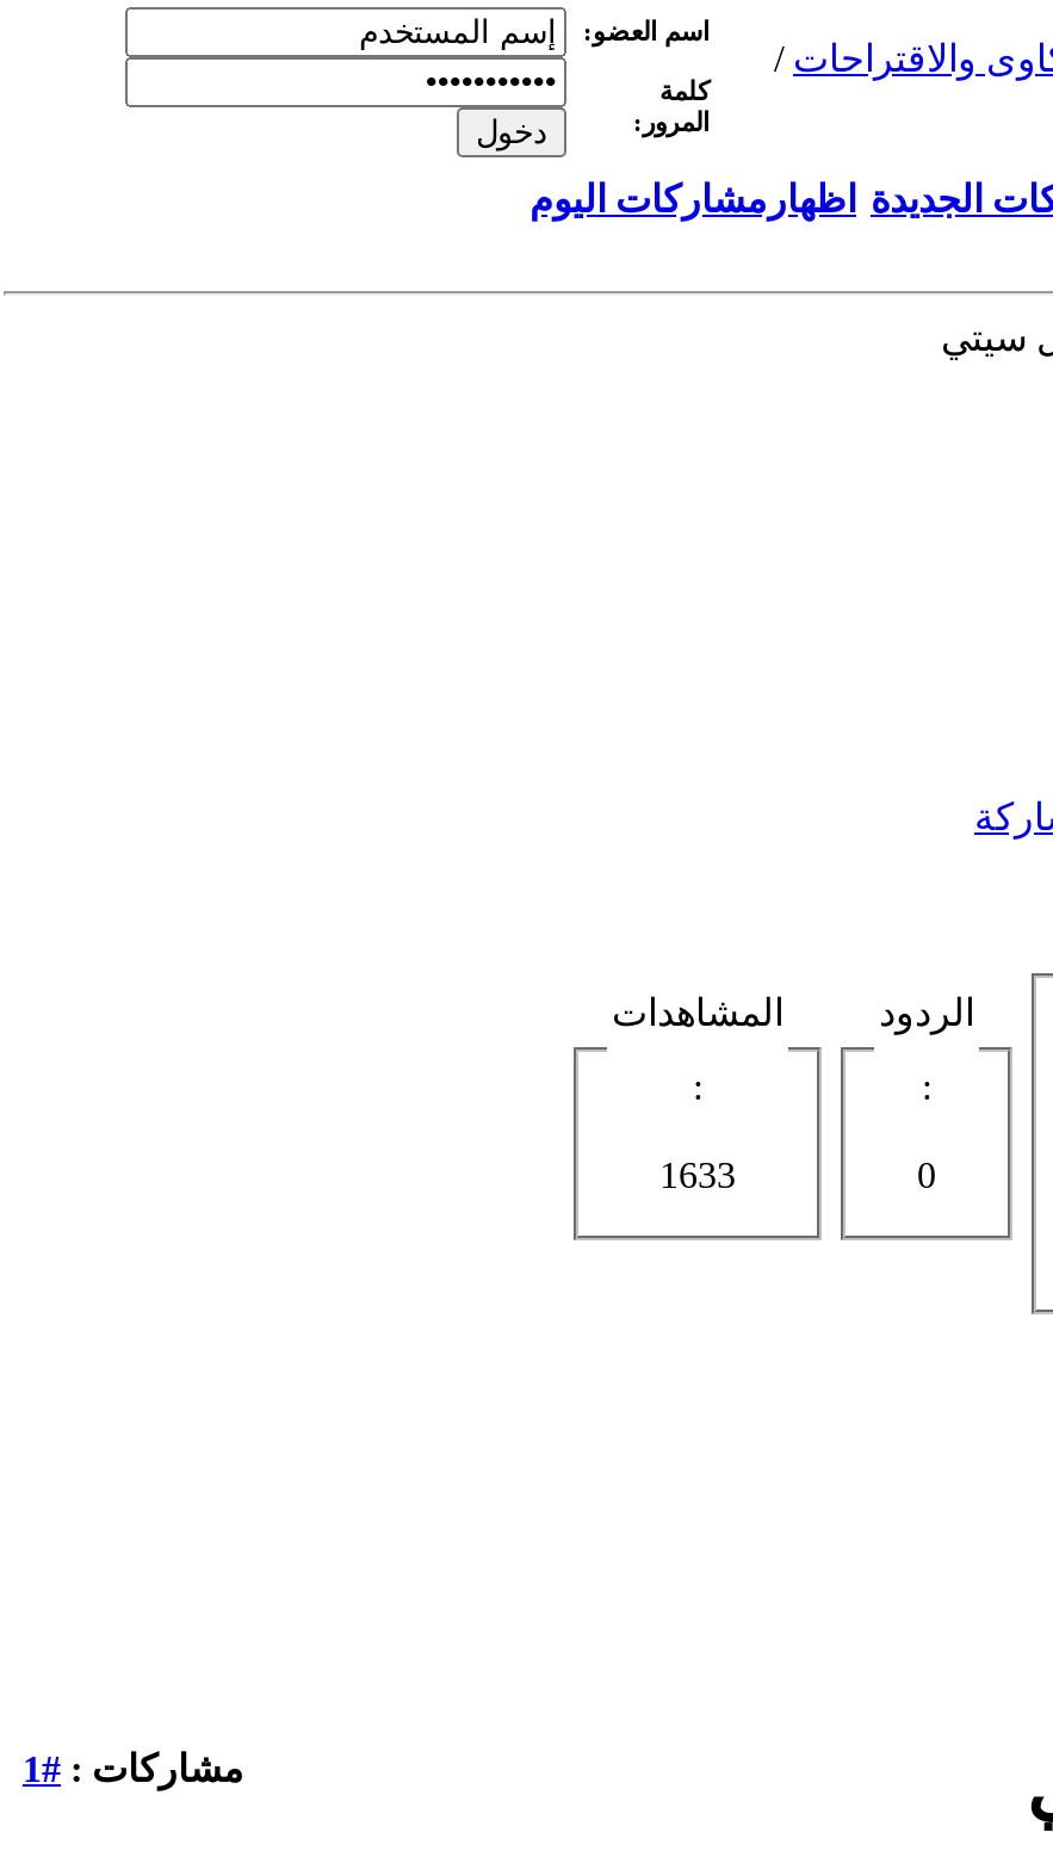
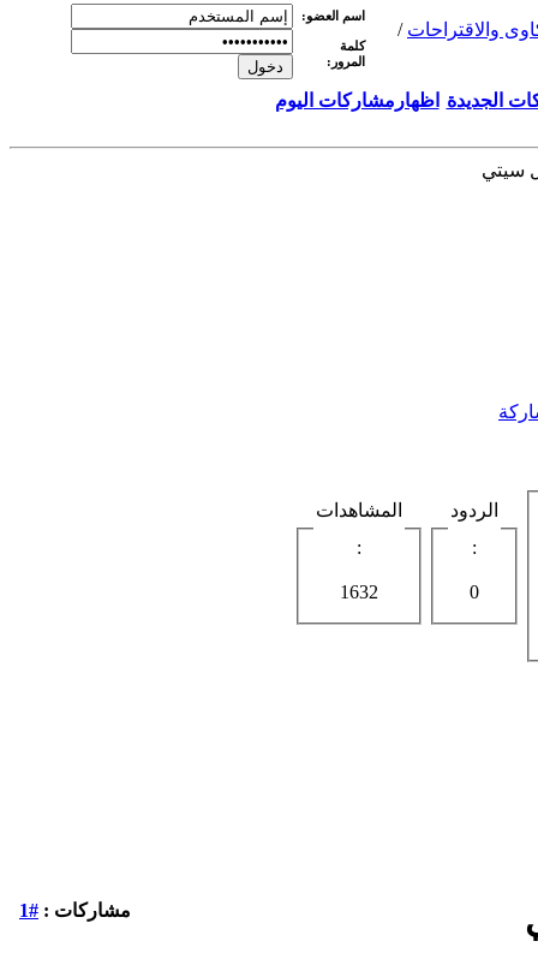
[659,1154,736,1194] 1633 -> [340,581,378,602] 1632

